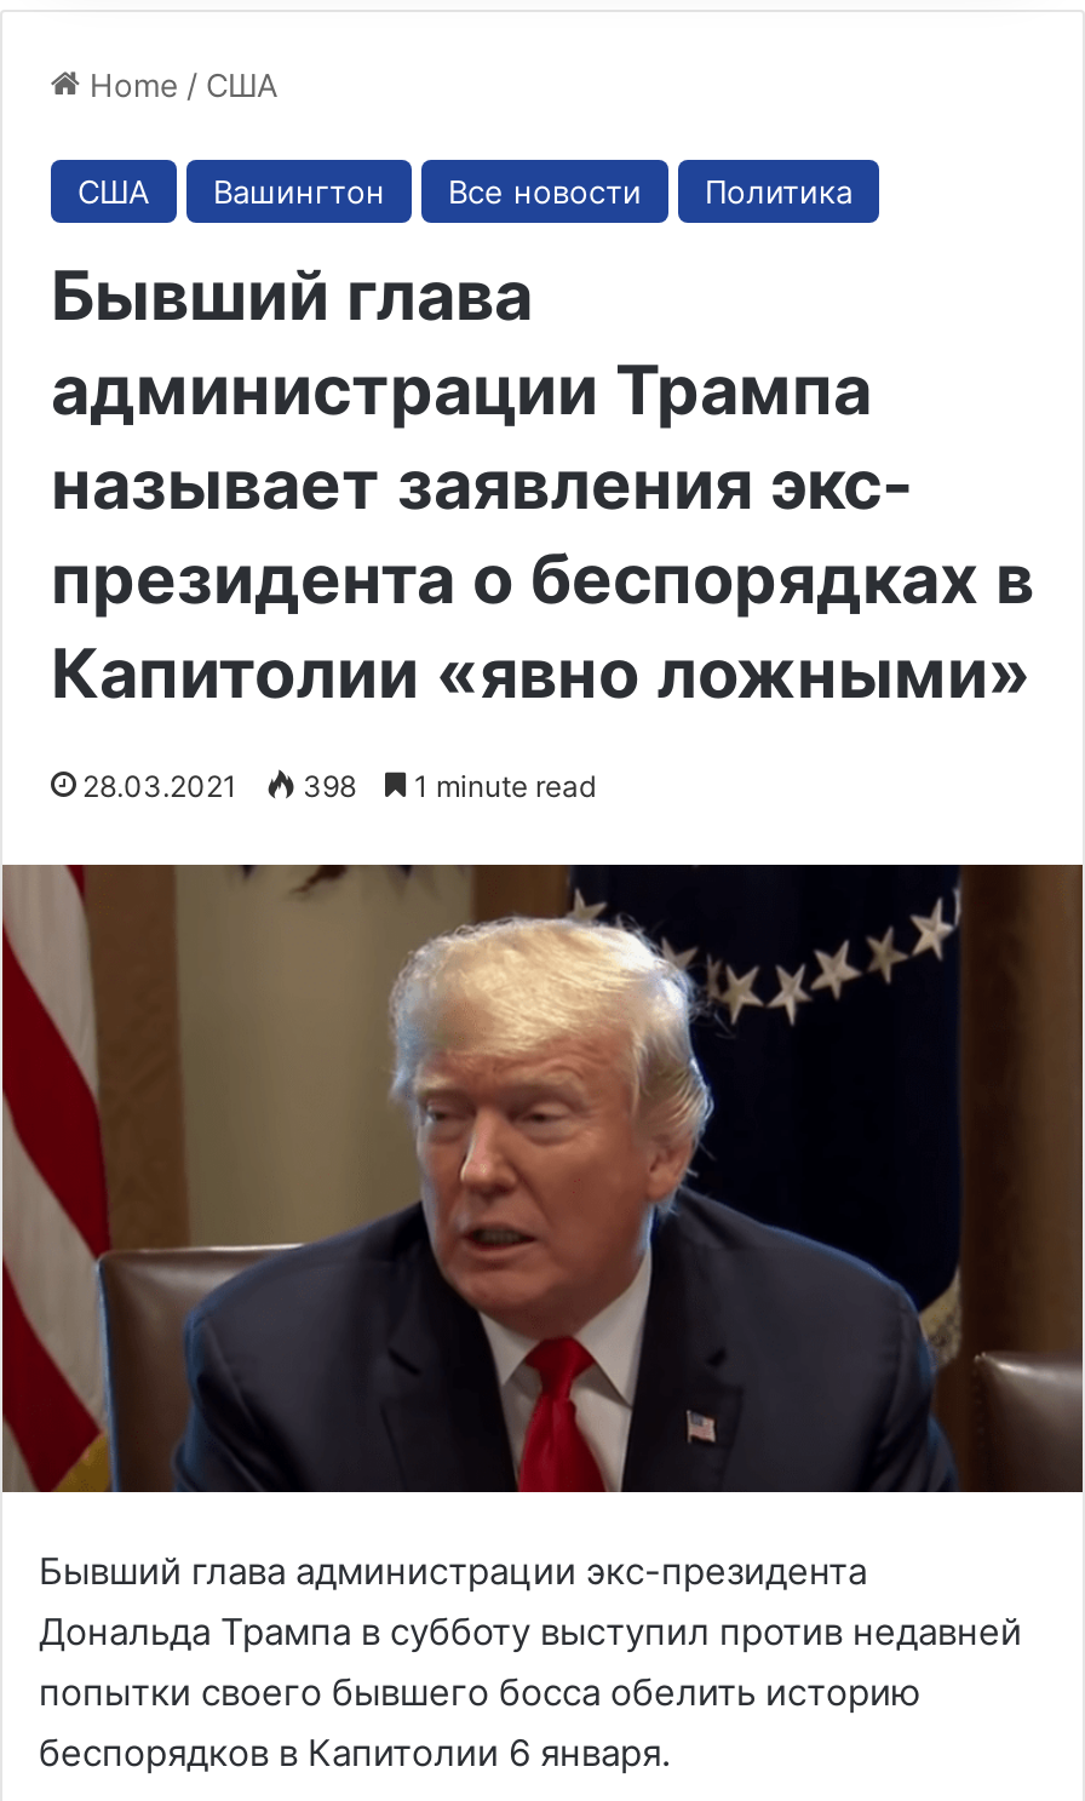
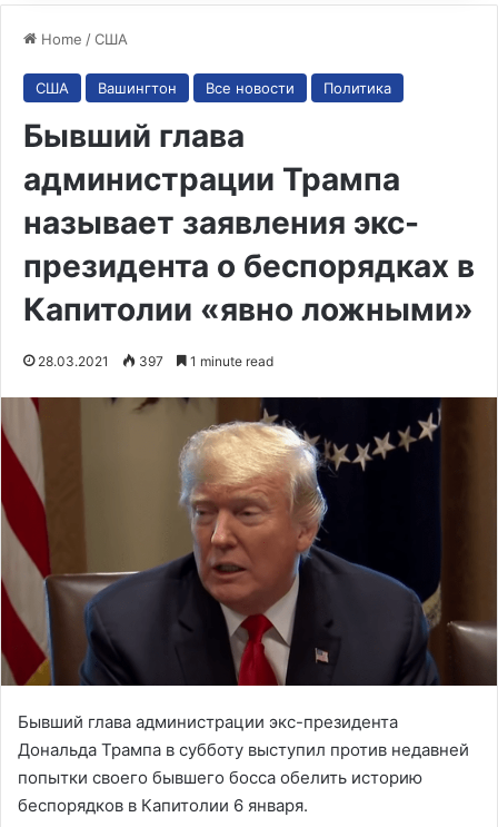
[82,768,596,804] 28.03.2021 398 1 minute read -> [38,353,273,370] 28.03.2021 397 1 minute read

